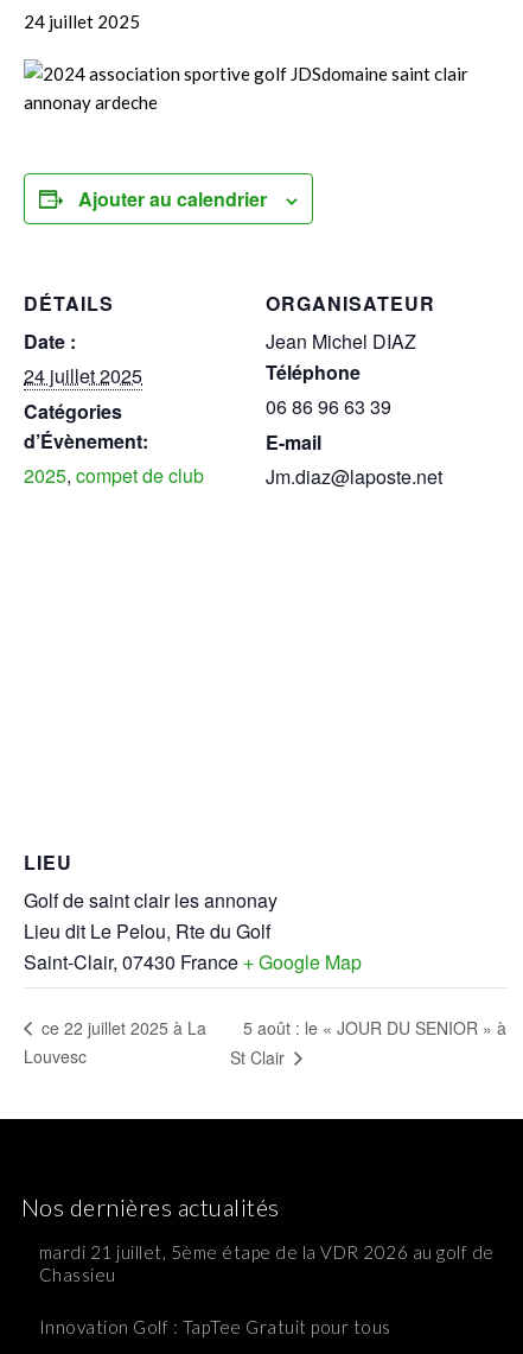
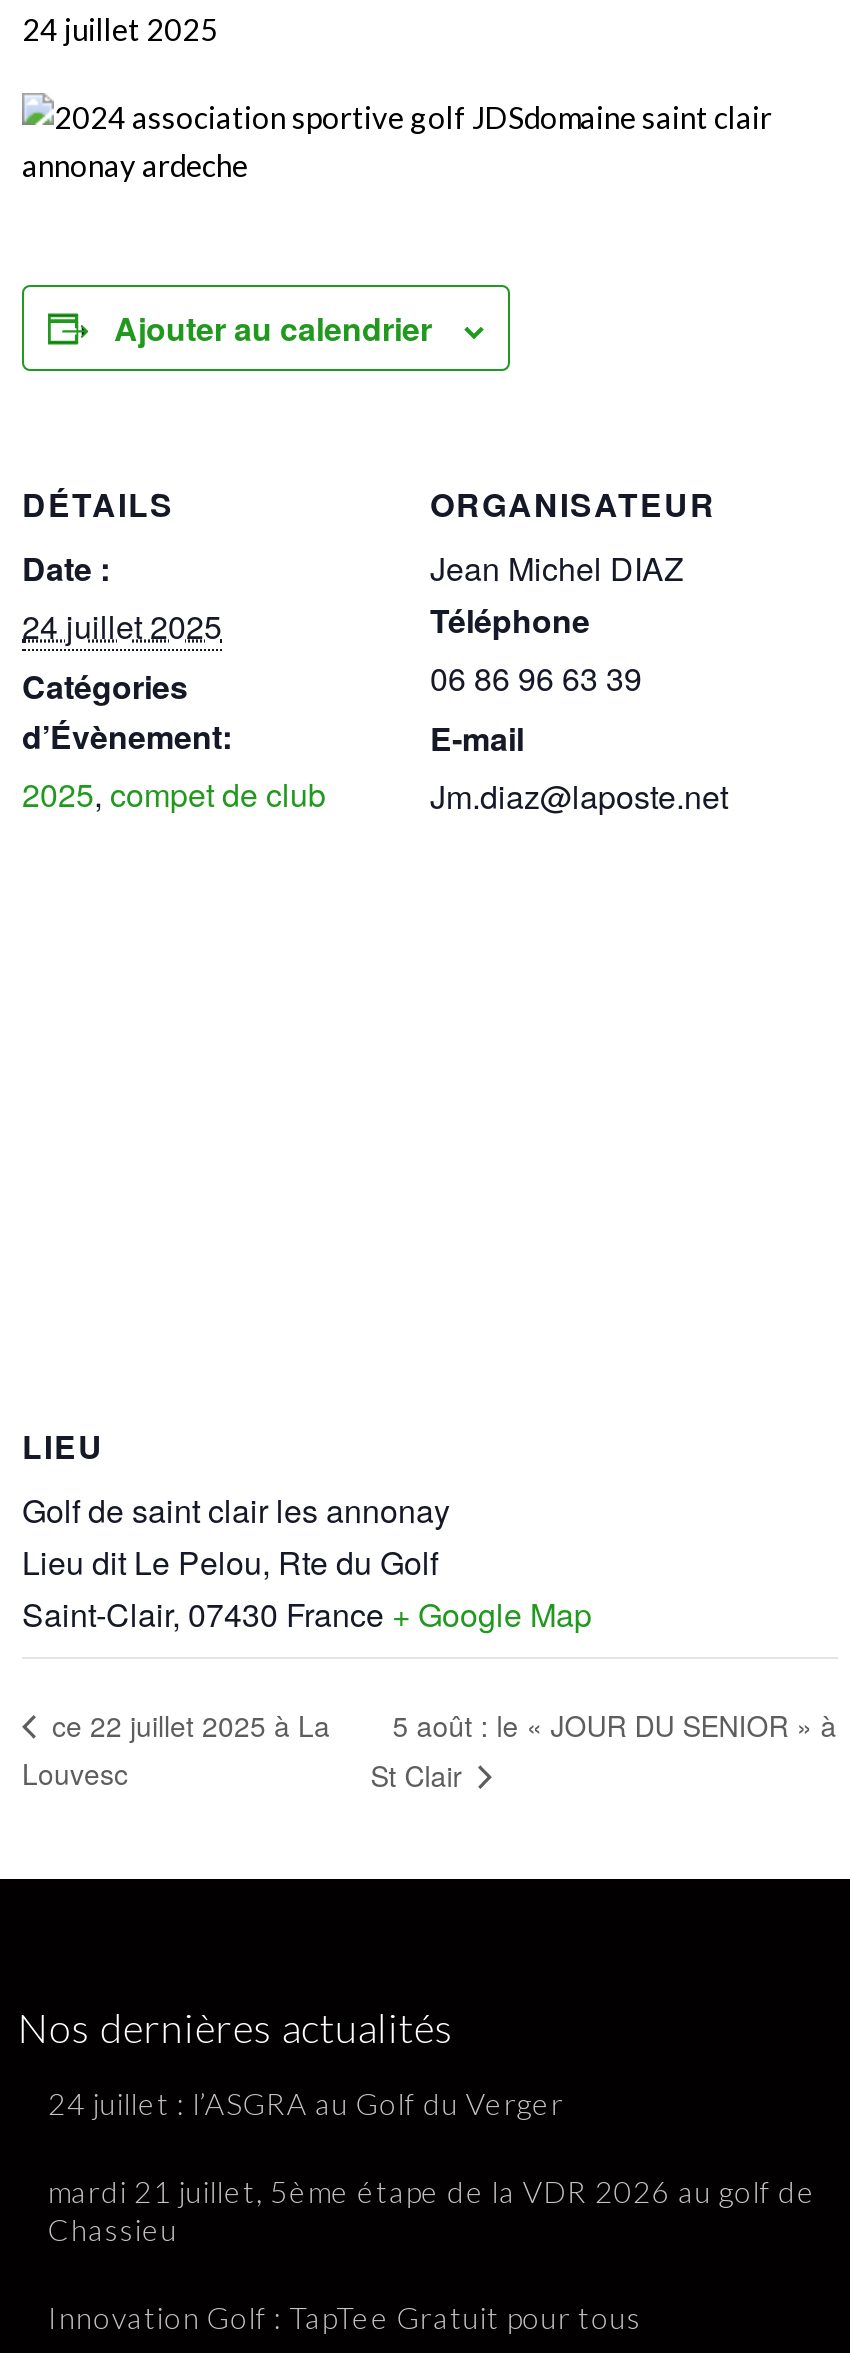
none -> [48,2085,564,2121] 24 juillet : l’ASGRA au Golf du Verger

